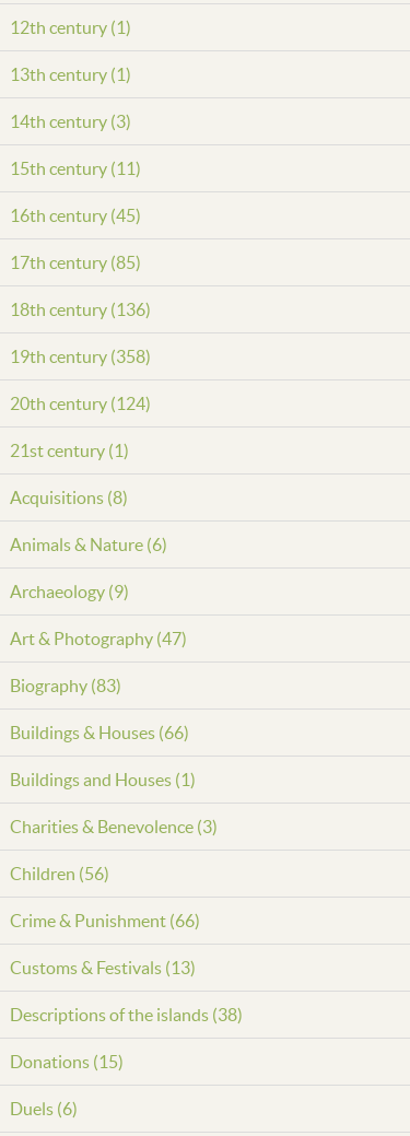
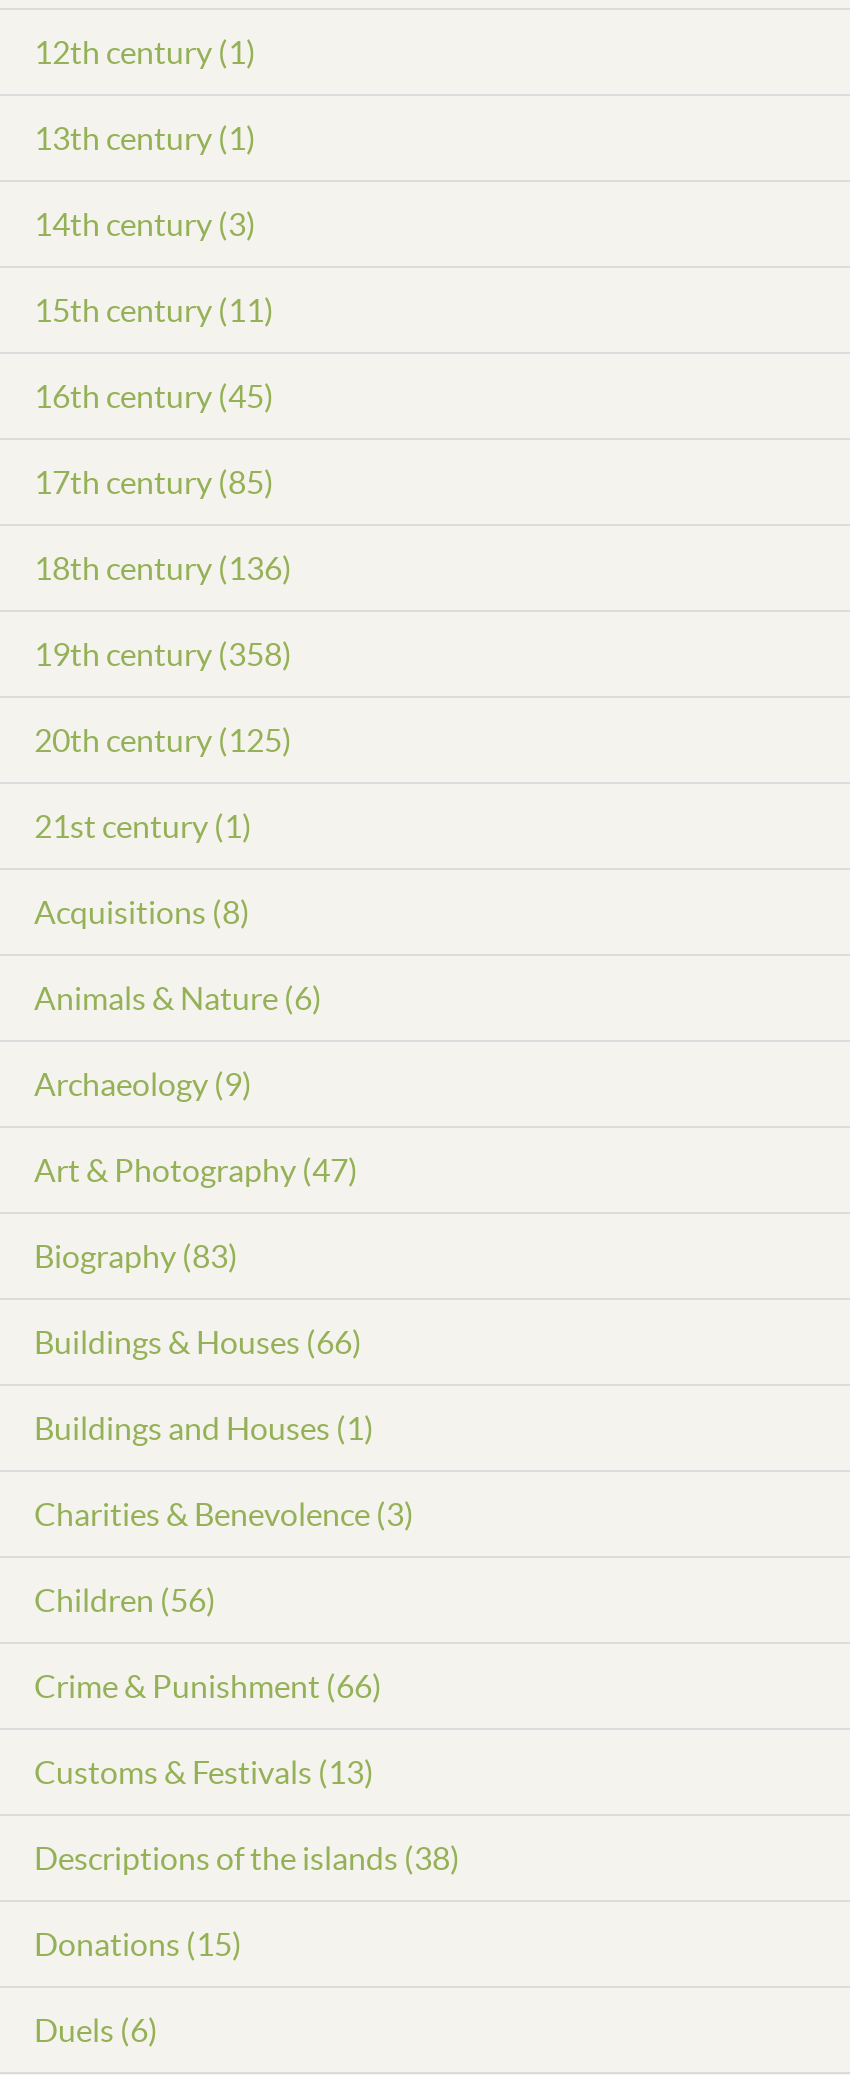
[10,394,151,413] 20th century (124) -> [34,722,292,758] 20th century (125)

